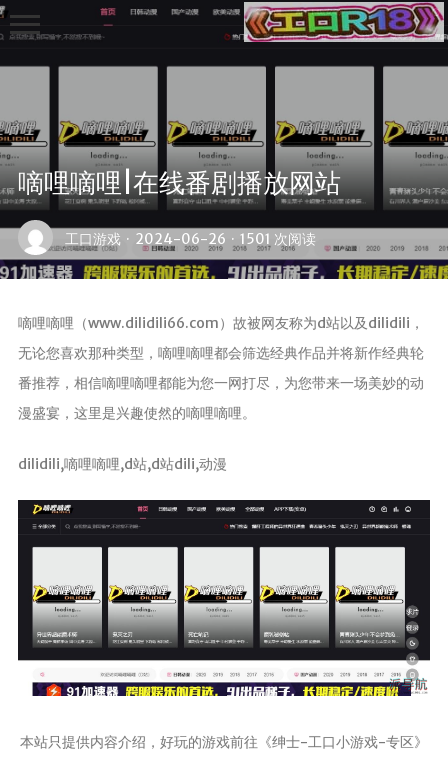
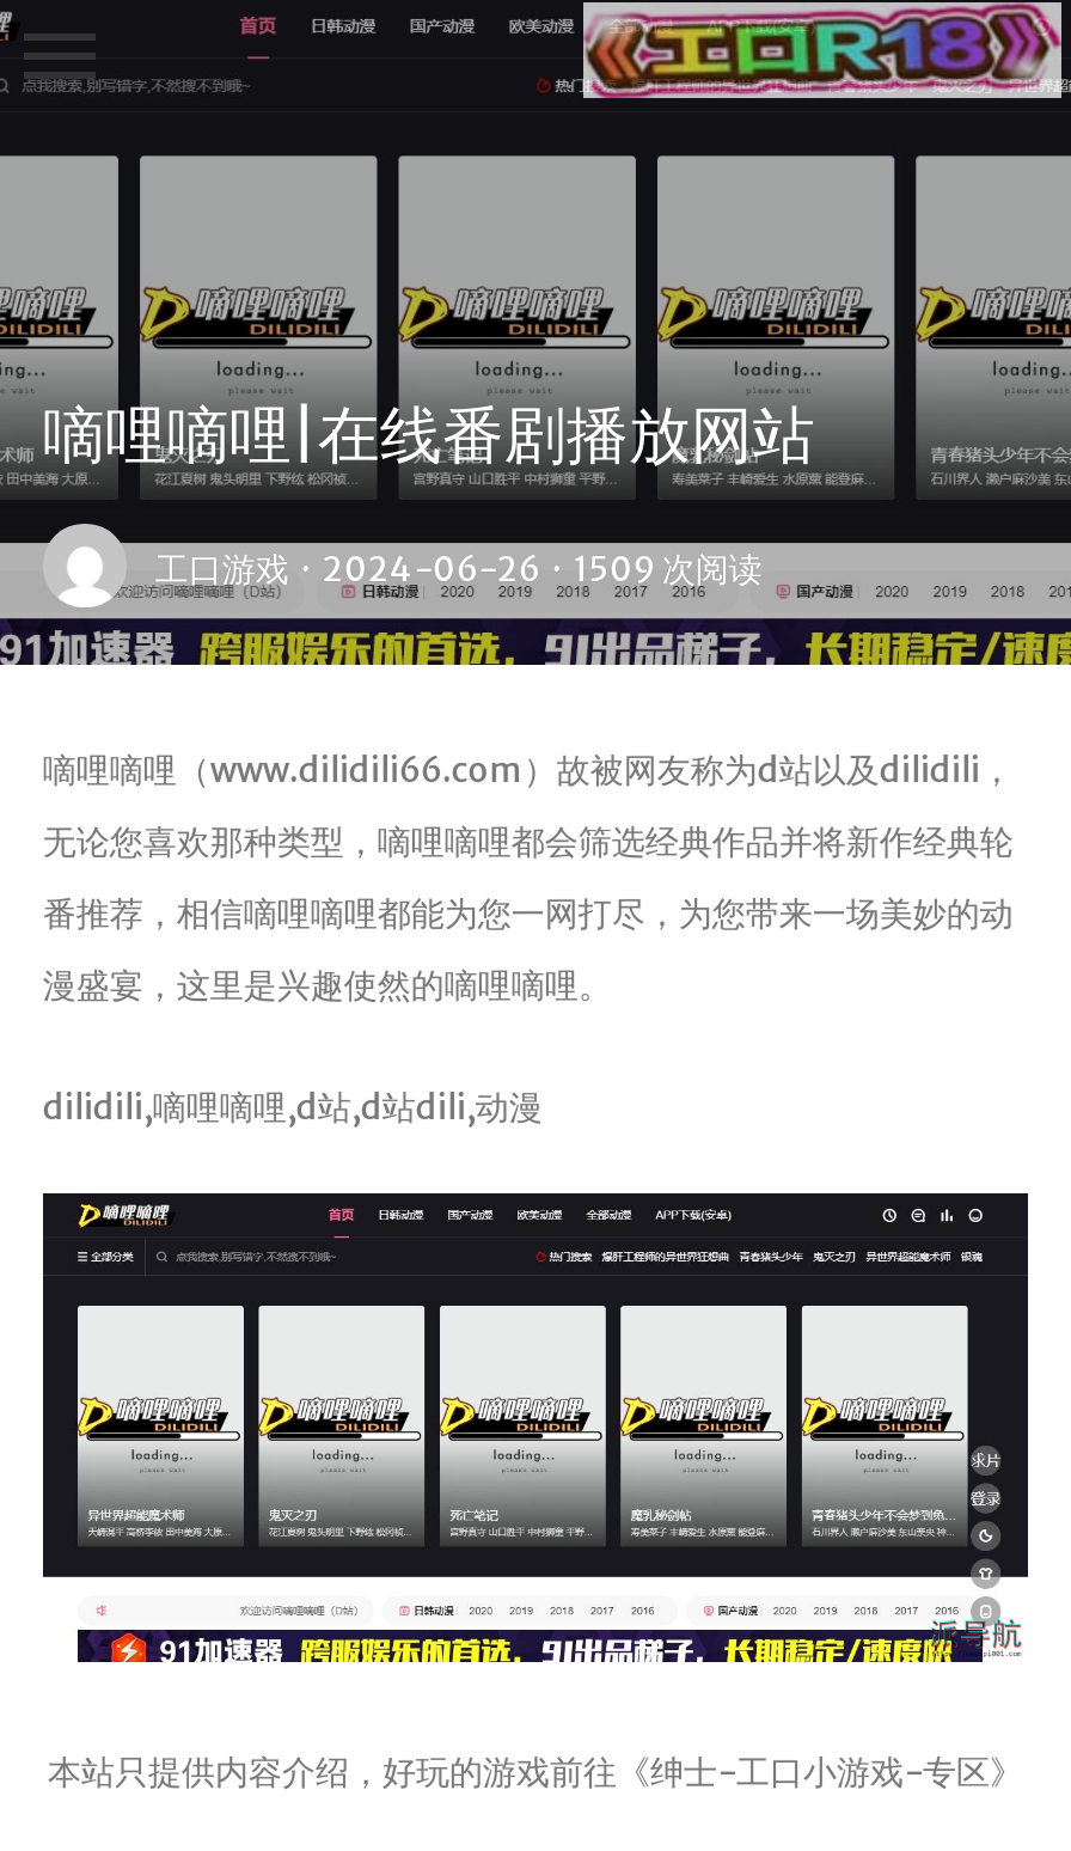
[65,230,316,248] 工口游戏 · 2024-06-26 · 1501 次阅读 -> [155,548,762,591] 工口游戏 · 2024-06-26 · 1509 次阅读

